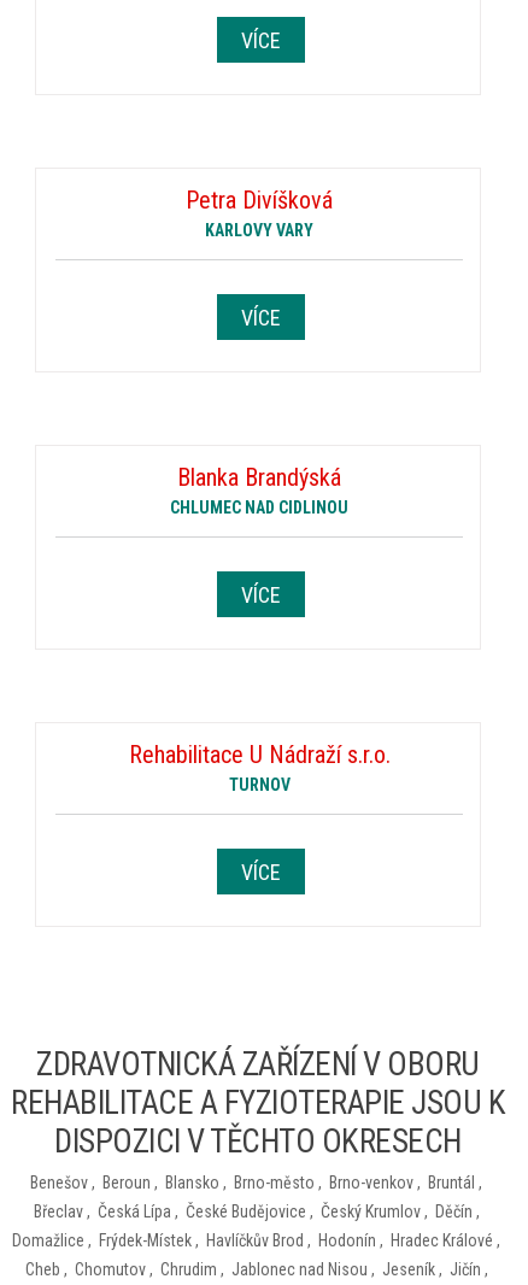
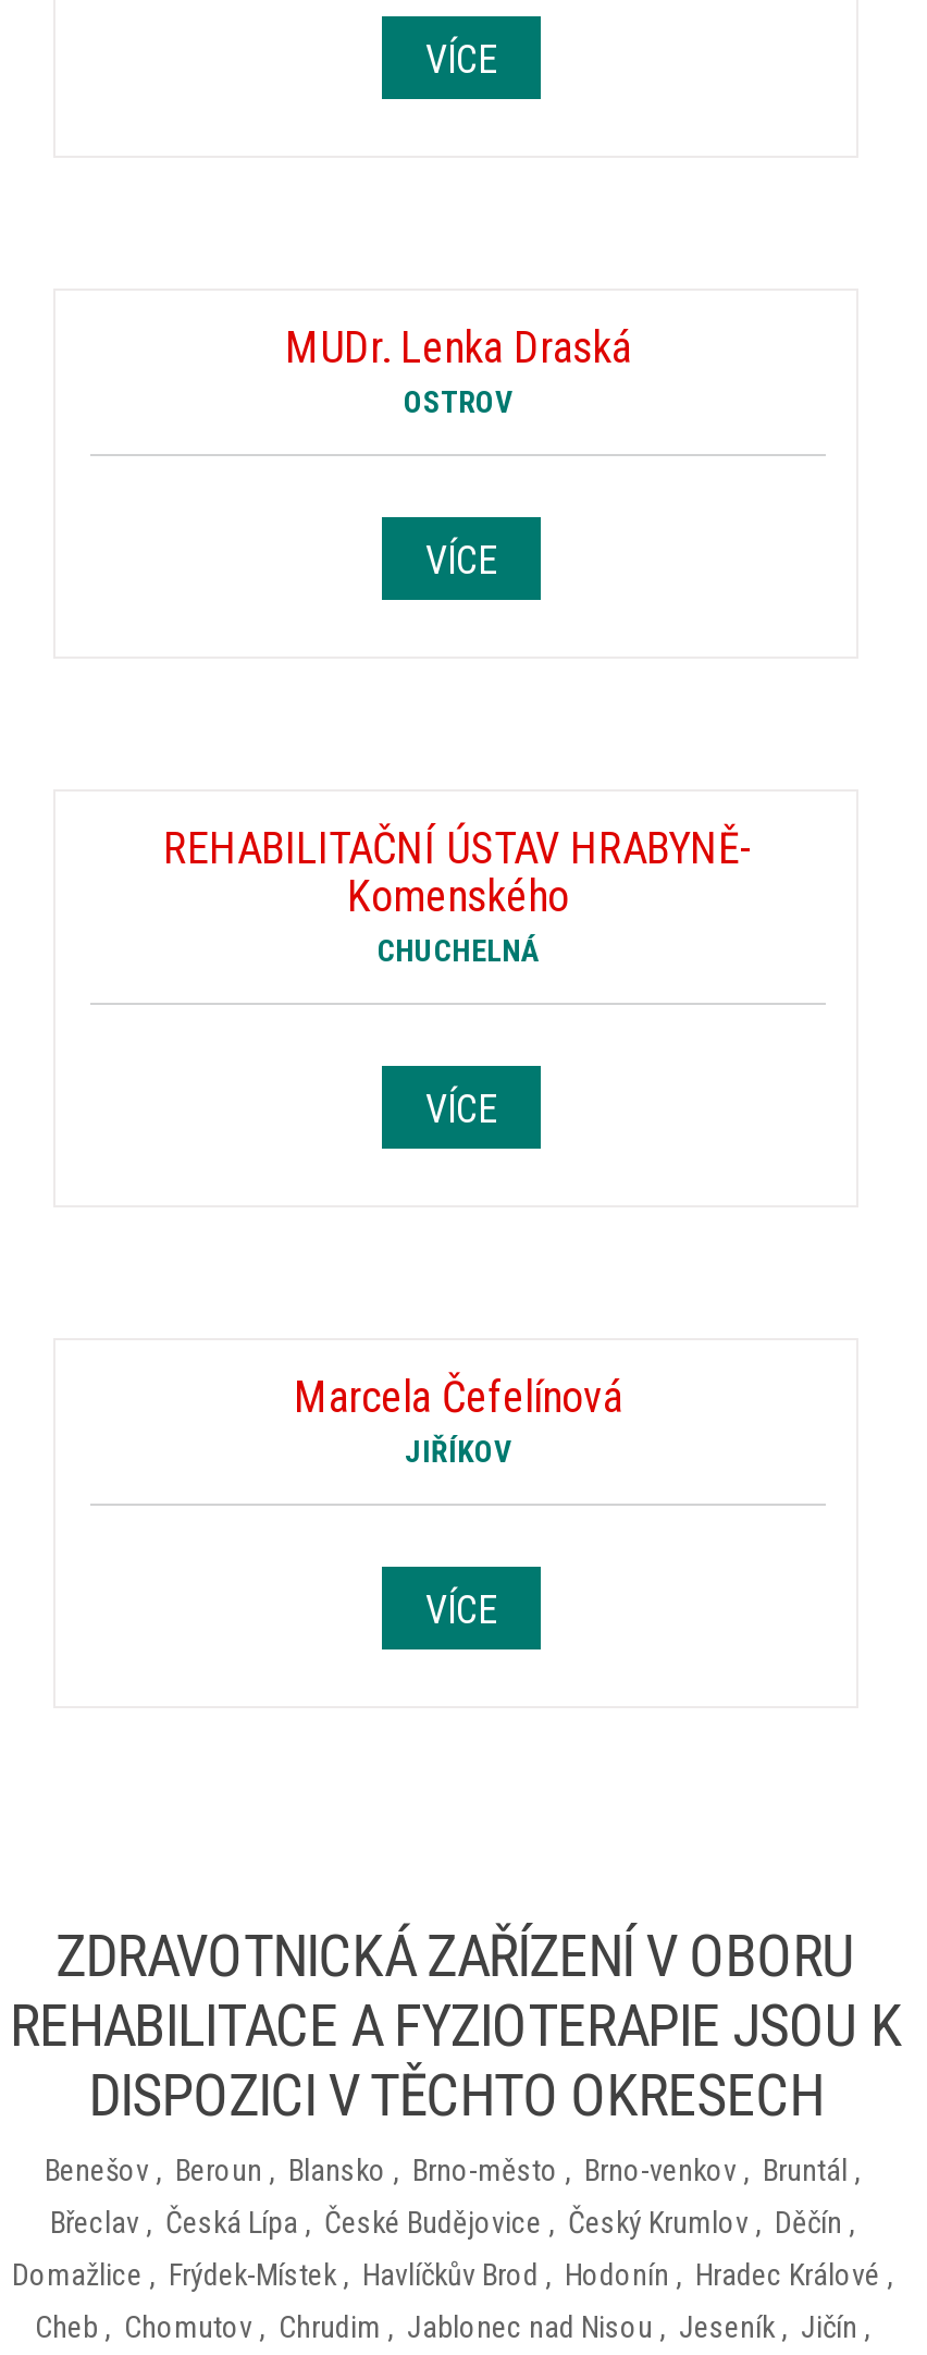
[186,186,333,240] Petra Divíšková | KARLOVY VARY -> [285,321,631,419] MUDr. Lenka Draská | OSTROV
[170,463,348,517] Blanka Brandýská | CHLUMEC NAD CIDLINOU -> [163,822,753,968] REHABILITAČNÍ ÚSTAV HRABYNĚ- | Komenského | CHUCHELNÁ
[128,740,390,794] Rehabilitace U Nádraží s.r.o. | TURNOV -> [294,1371,622,1469] Marcela Čefelínová | JIŘÍKOV

